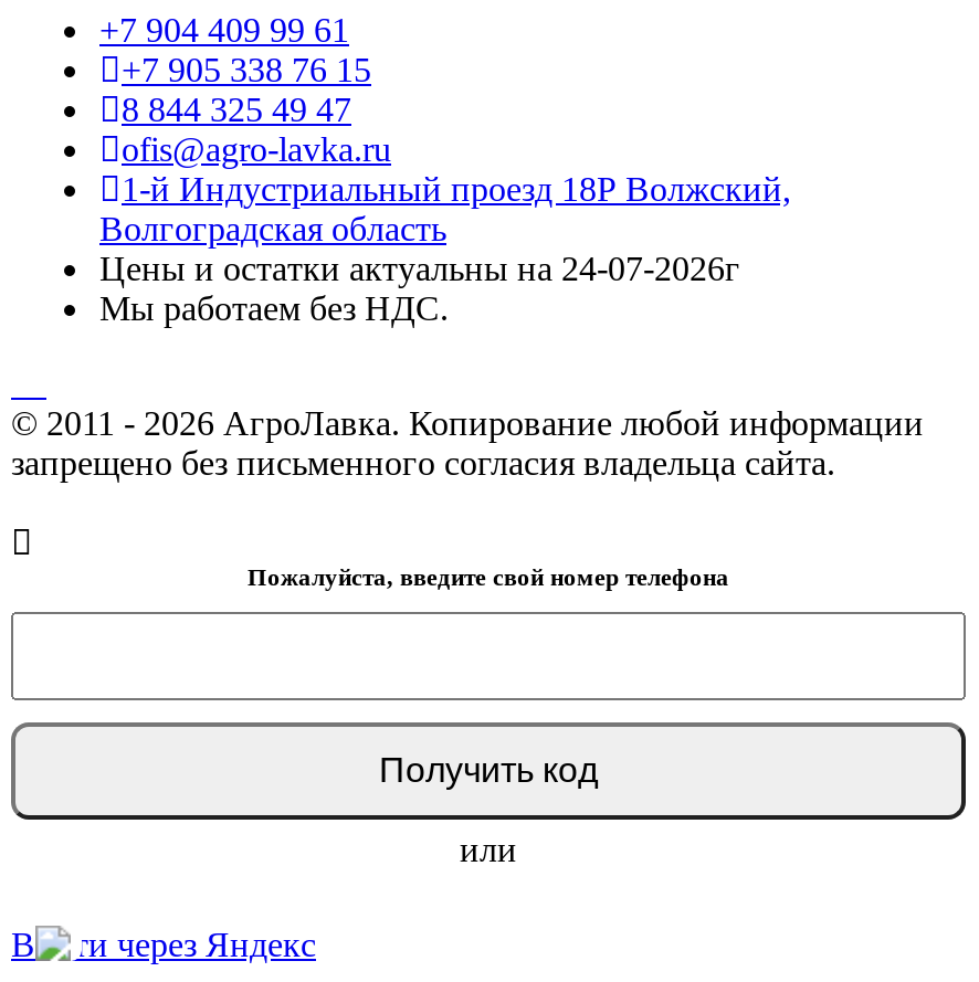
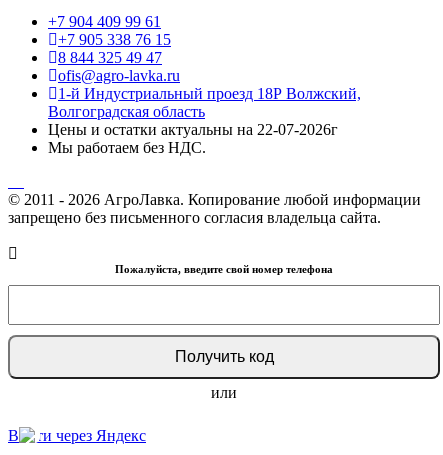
[99,250,740,287] Цены и остатки актуальны на 24-07-2026г -> [48,121,338,138] Цены и остатки актуальны на 22-07-2026г

